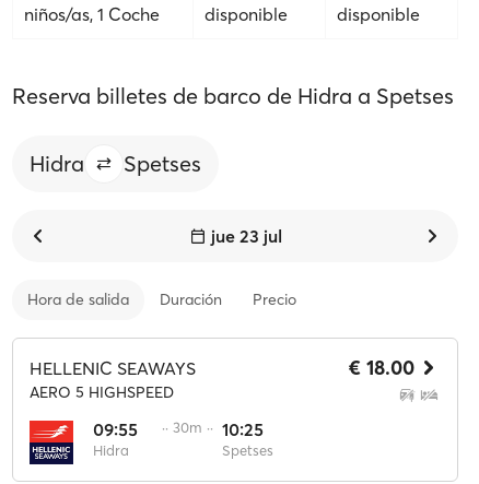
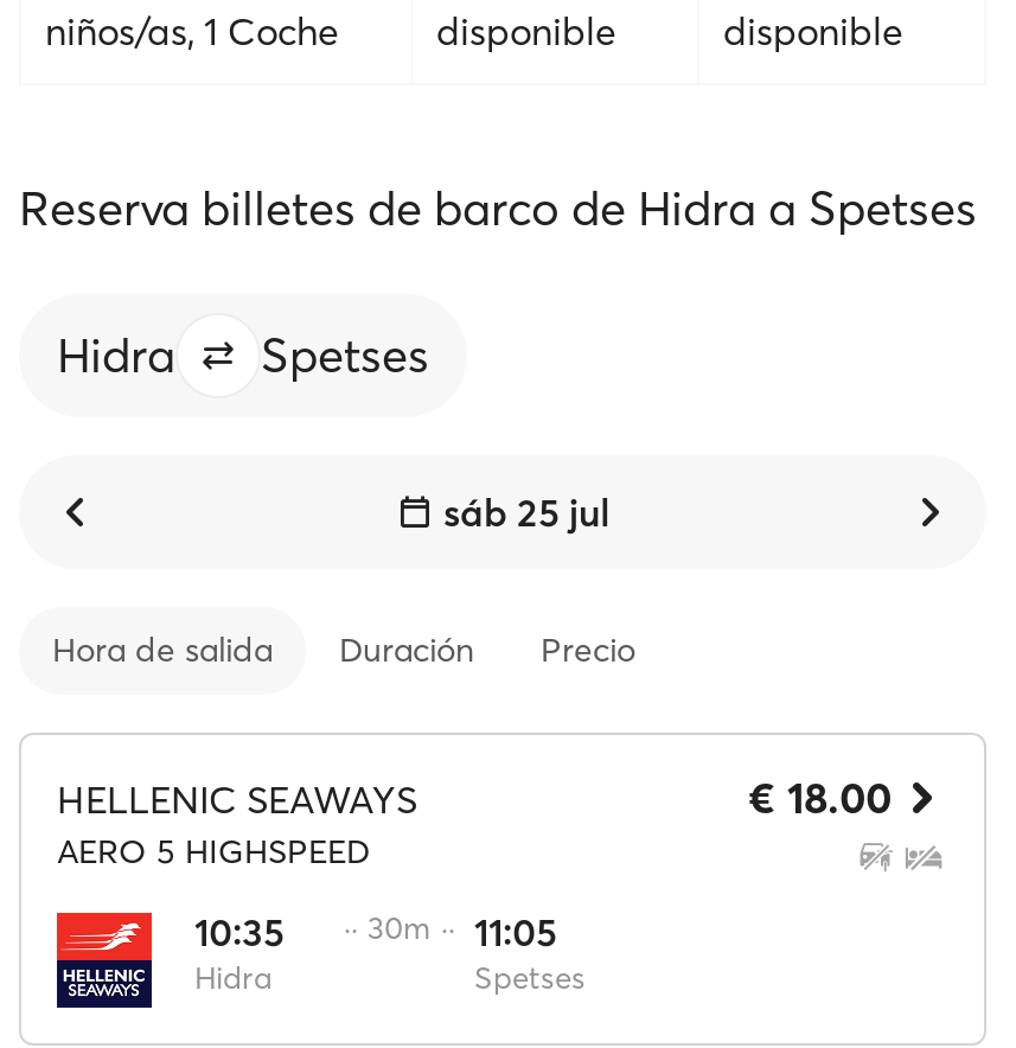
[211,225,282,247] jue 23 jul -> [443,488,609,536] sáb 25 jul
[93,418,138,440] 09:55 -> [194,908,285,956] 10:35
[162,418,264,440] ·· 30m ·· 10:25 -> [344,908,557,956] ·· 30m ·· 11:05

